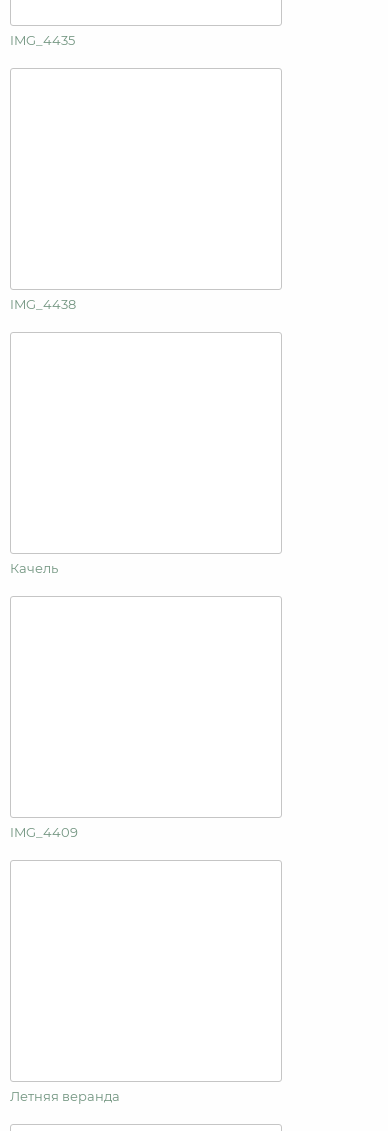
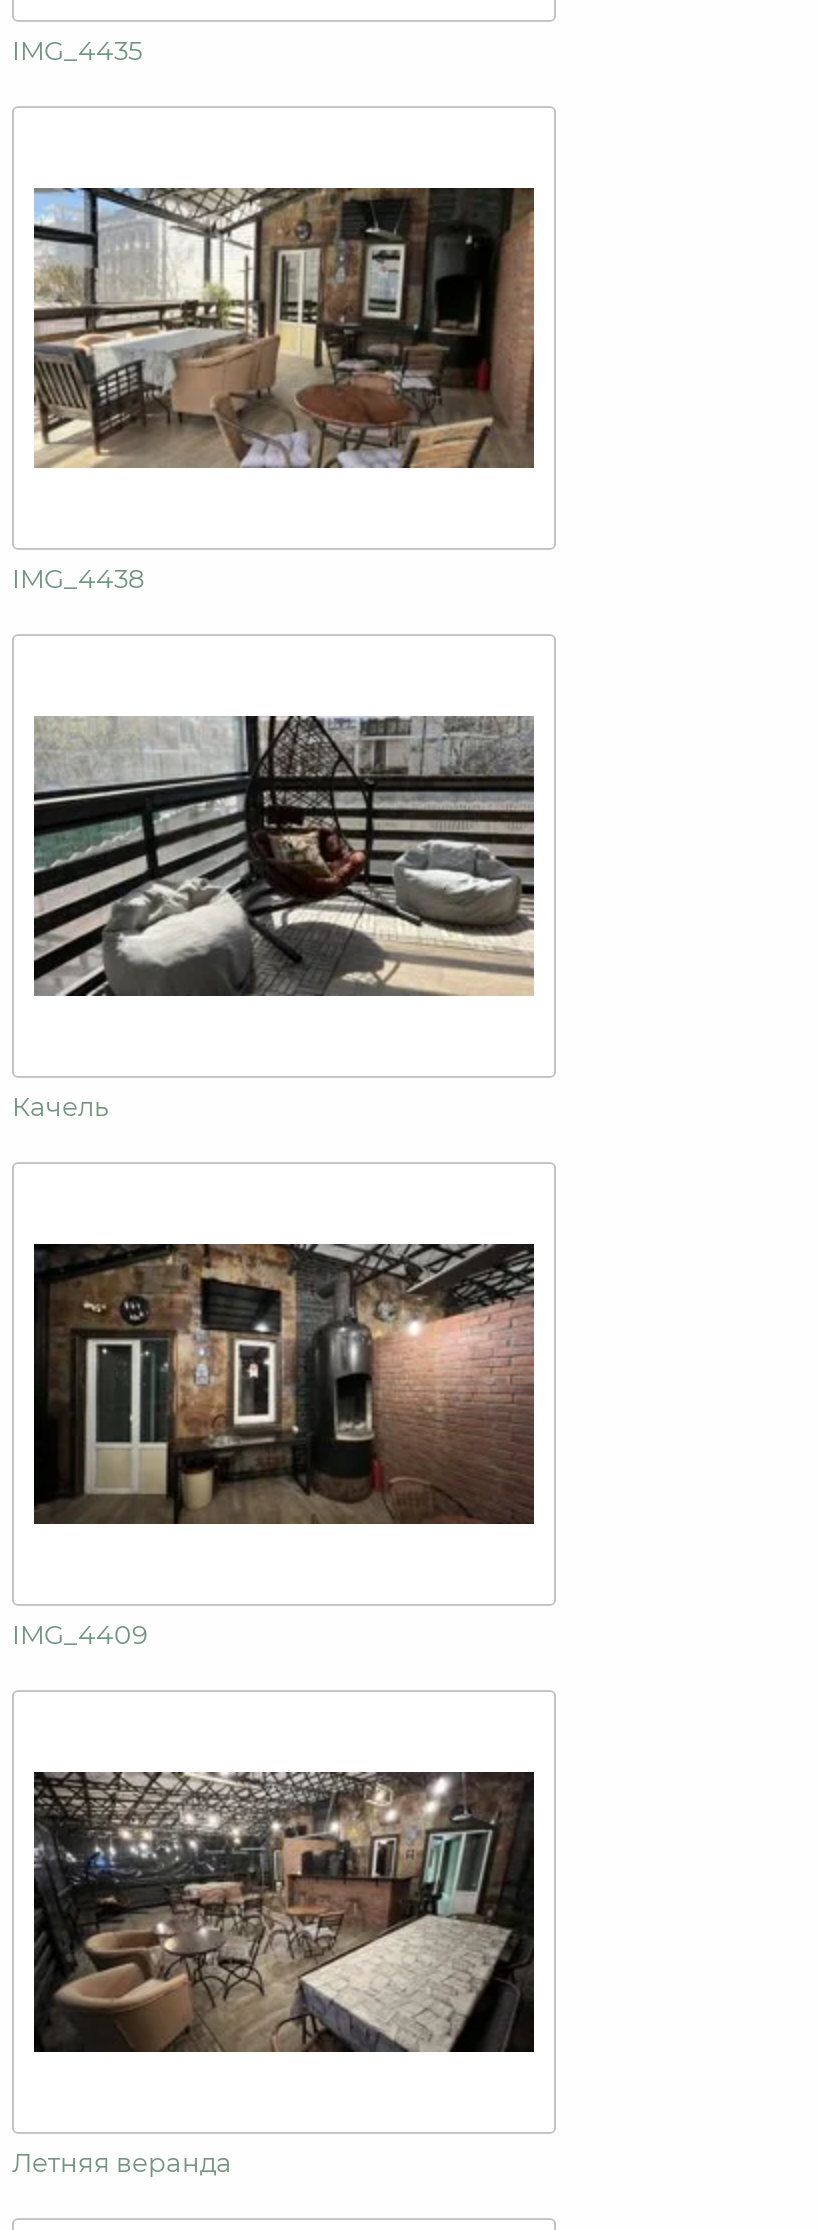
none -> [32,186,536,470] [image]
none -> [32,714,536,998] [image]
none -> [32,1242,536,1526] [image]
none -> [32,1770,536,2054] [image]

